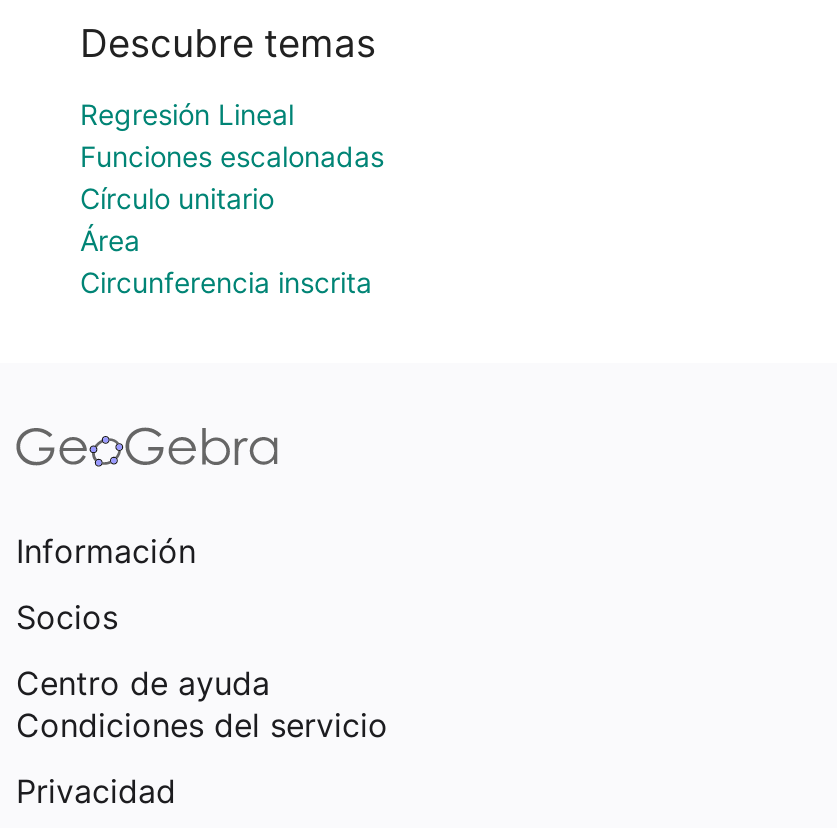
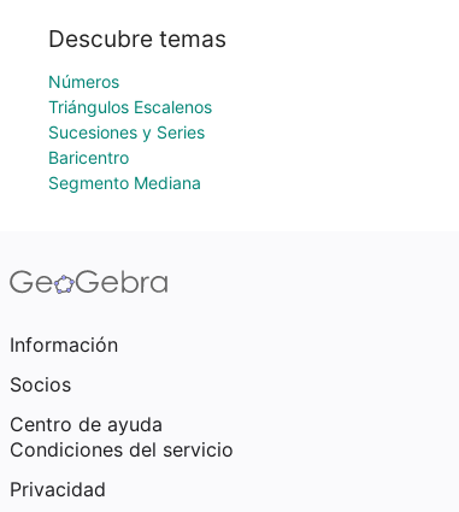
[80,97,384,299] Regresión Lineal | Funciones escalonadas | Círculo unitario | Área | Circunferencia inscrita -> [48,71,212,193] Números | Triángulos Escalenos | Sucesiones y Series | Baricentro | Segmento Mediana

